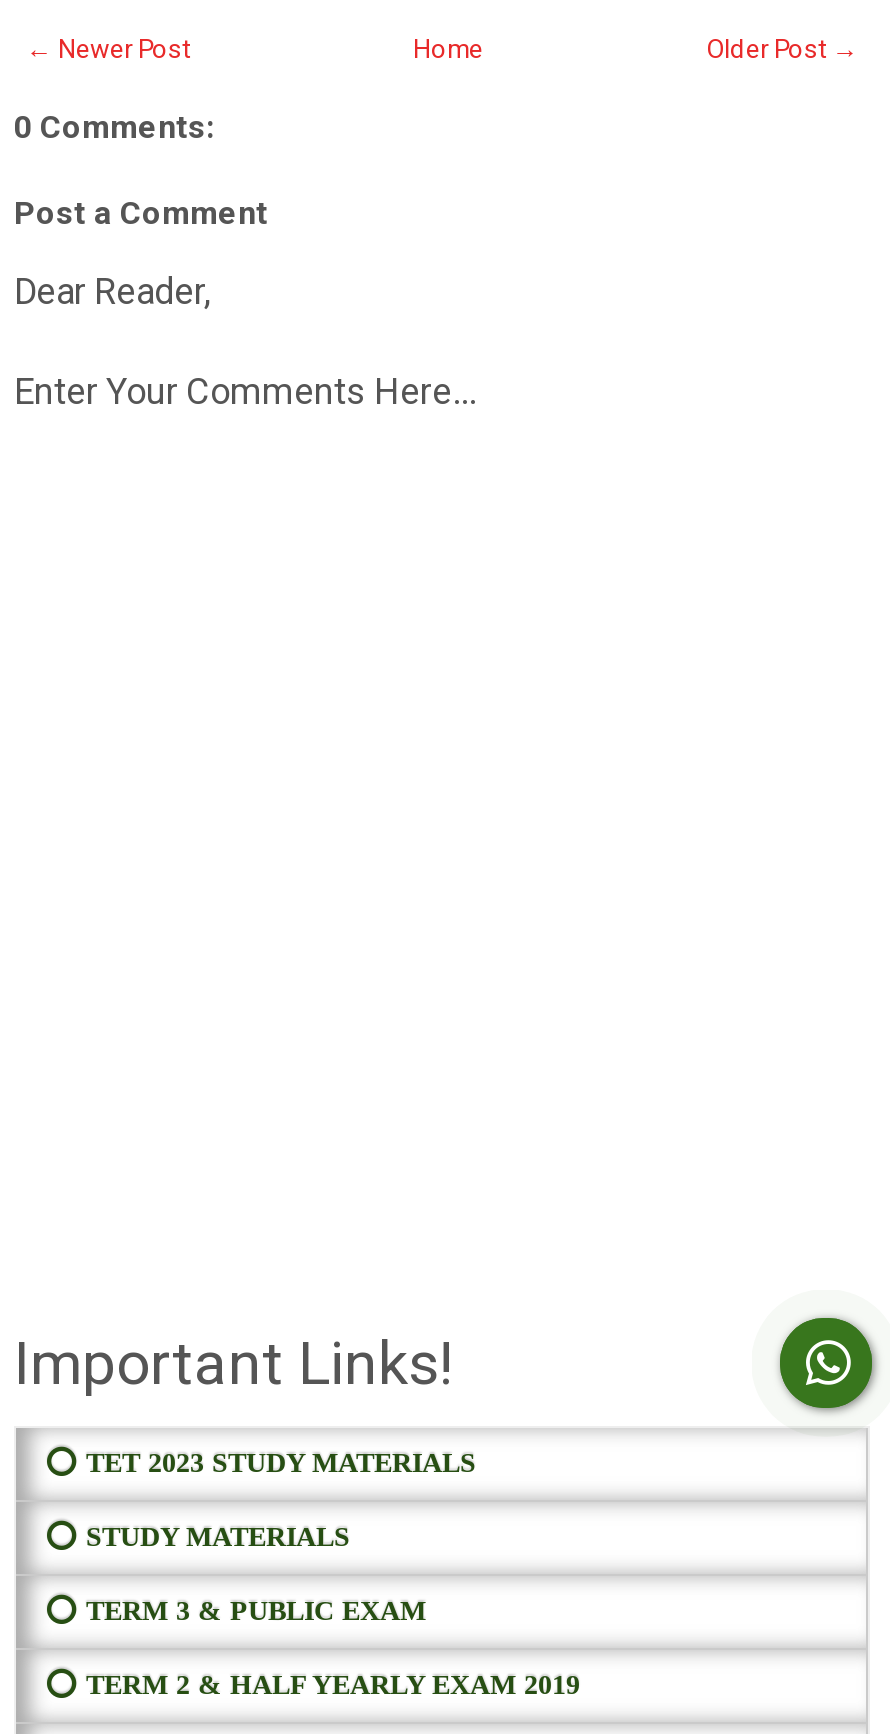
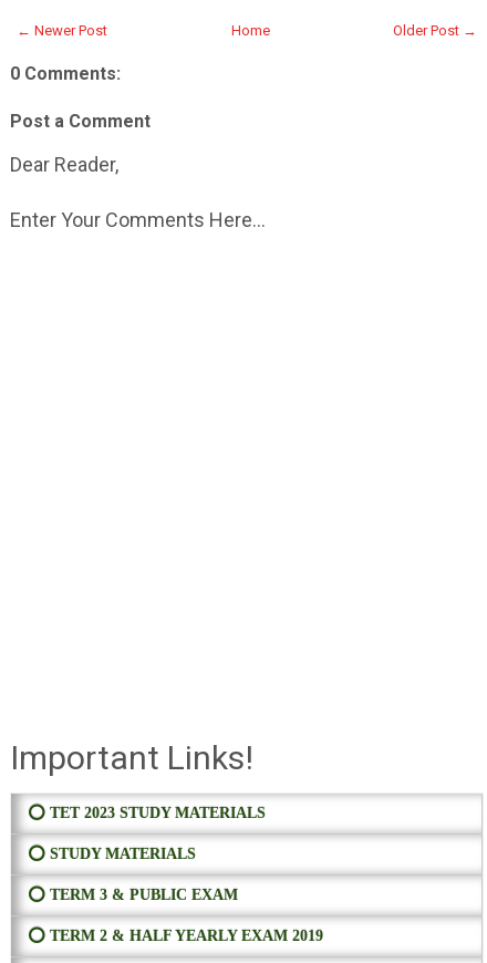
[774,1312,882,1418] [image] -> none

